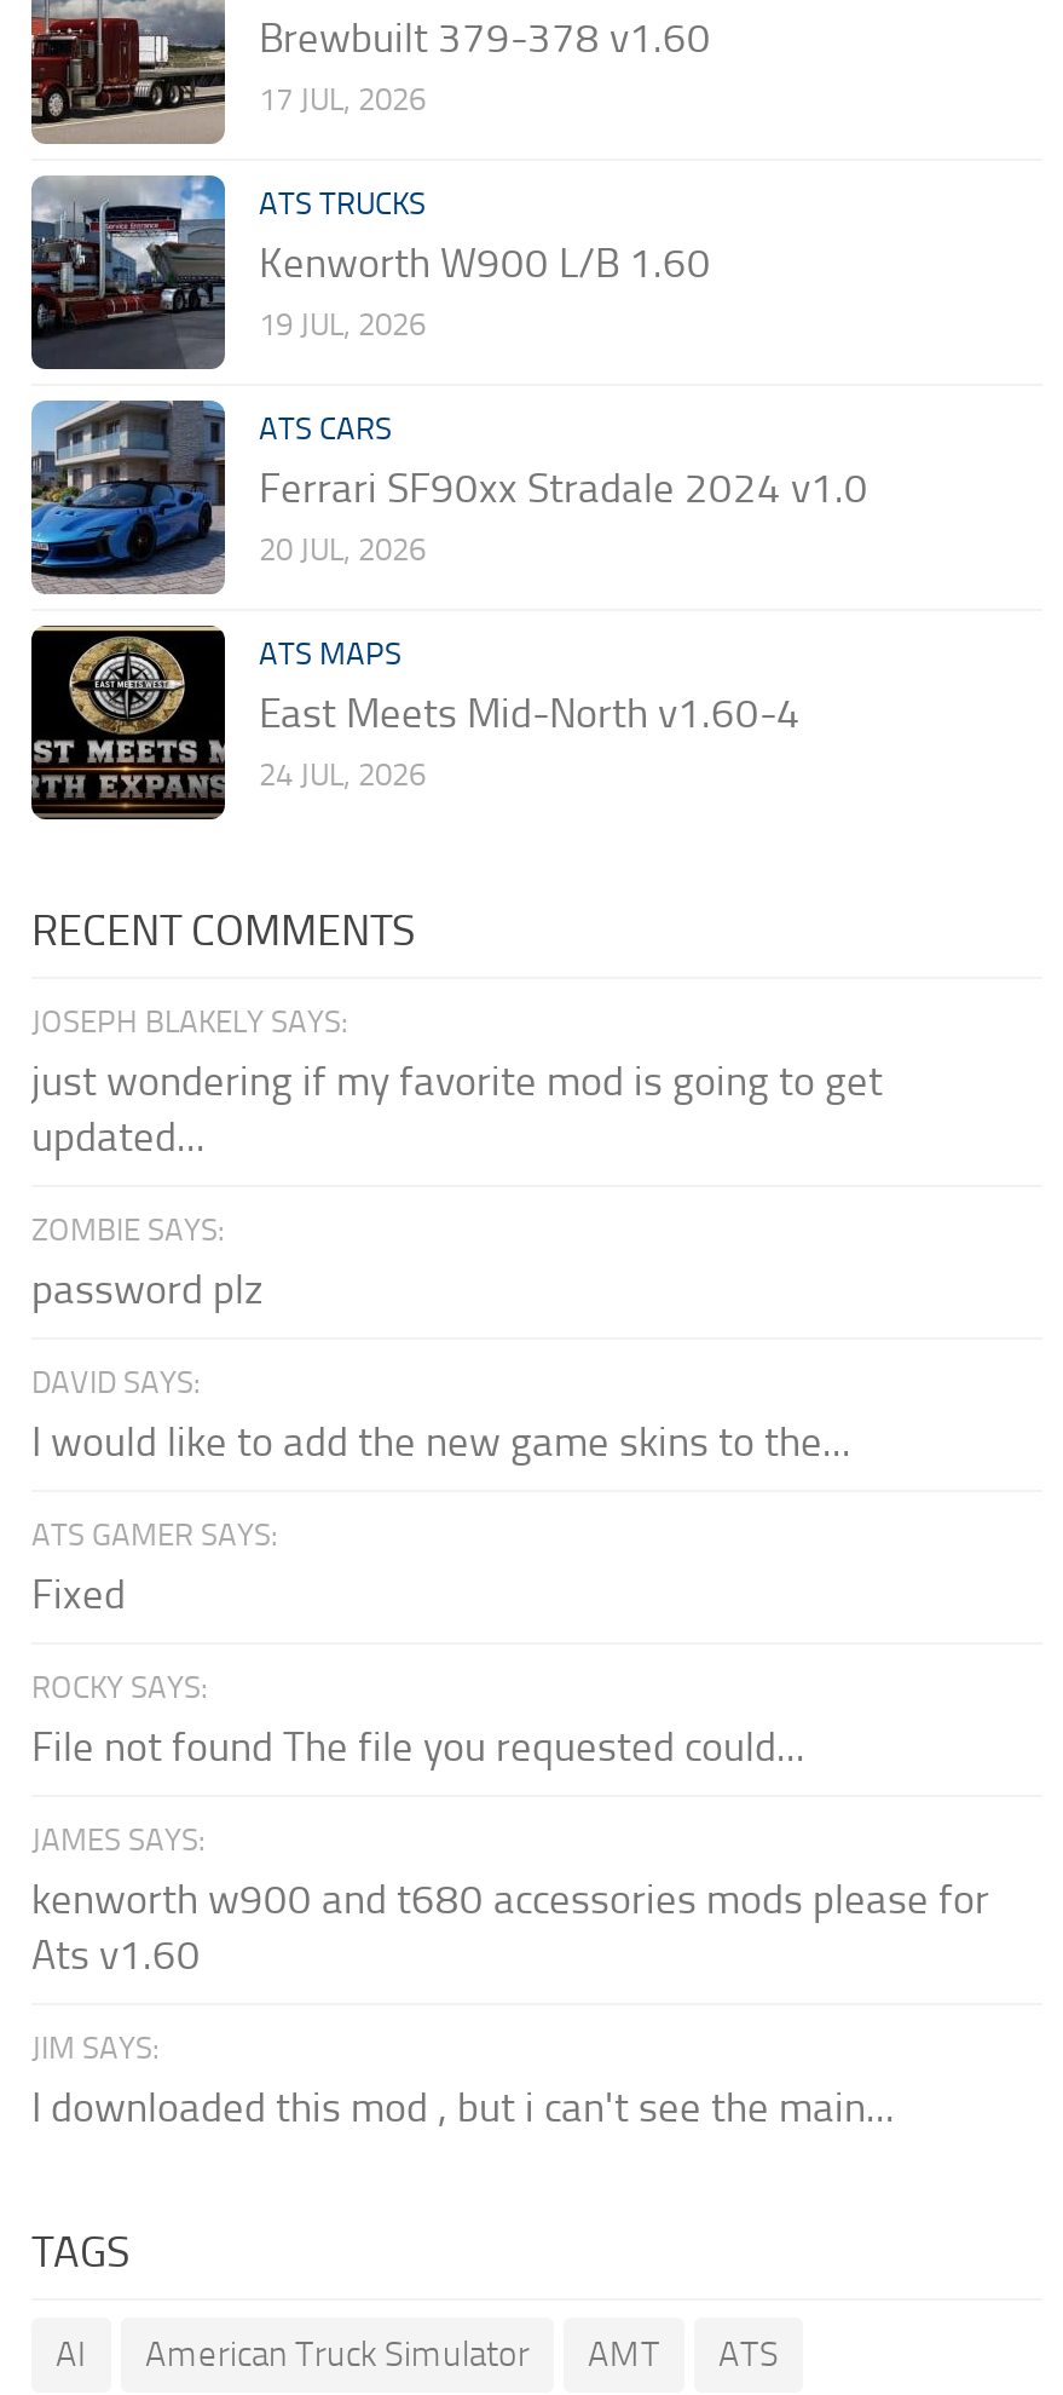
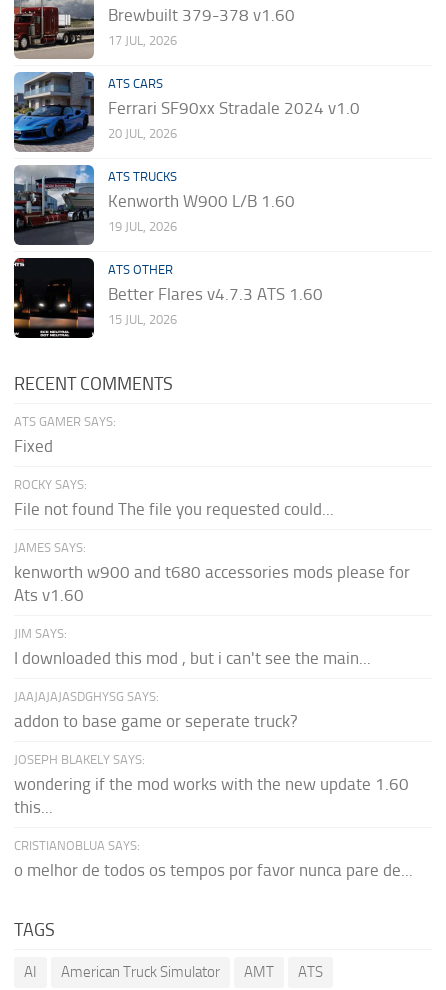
moved [31,177,711,370] -> [14,165,295,245]: [image] | ATS TRUCKS | Kenworth W900 L/B 1.60 | 19 JUL, 2026
moved [27,397,868,598] -> [12,71,360,154]: [image] | ATS CARS | Ferrari SF90xx Stradale 2024 v1.0 | 20 JUL, 2026
[31,627,801,821] [image] | ATS MAPS | East Meets Mid-North v1.60-4 | 24 JUL, 2026 -> [13,258,323,327] [image] | ATS OTHER | Better Flares v4.7.3 ATS 1.60 | 15 JUL, 2026
moved [31,1002,348,1038] -> [14,752,145,767]: JOSEPH BLAKELY SAYS:
[31,1055,883,1464] just wondering if my favorite mod is going to get | updated... | ZOMBIE SAYS: | password plz | DAVID SAYS: | I would like to add the new game skins to the... -> none
moved [31,1515,989,2129] -> [14,414,410,668]: ATS GAMER SAYS: | Fixed | ROCKY SAYS: | ... | JIM SAYS: | I downloaded this mod , but i can't see the main...
none -> [14,689,413,880] JAAJAJAJASDGHYSG SAYS: | addon to base game or seperate truck? | wondering if the mod works with the new update 1.60 | this... | CRISTIANOBLUA SAYS: | o melhor de todos os tempos por favor nunca pare de...

